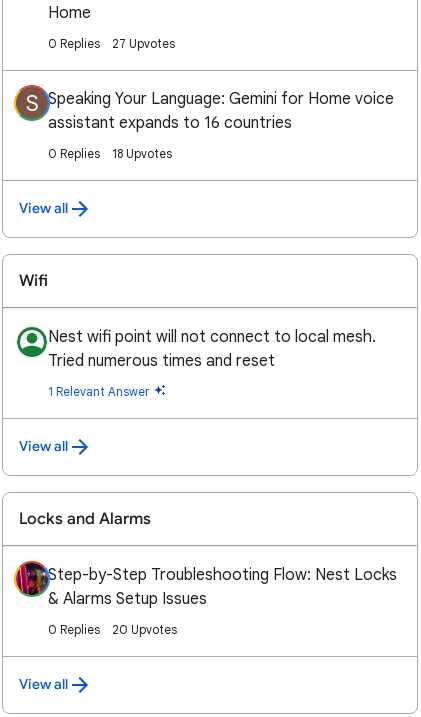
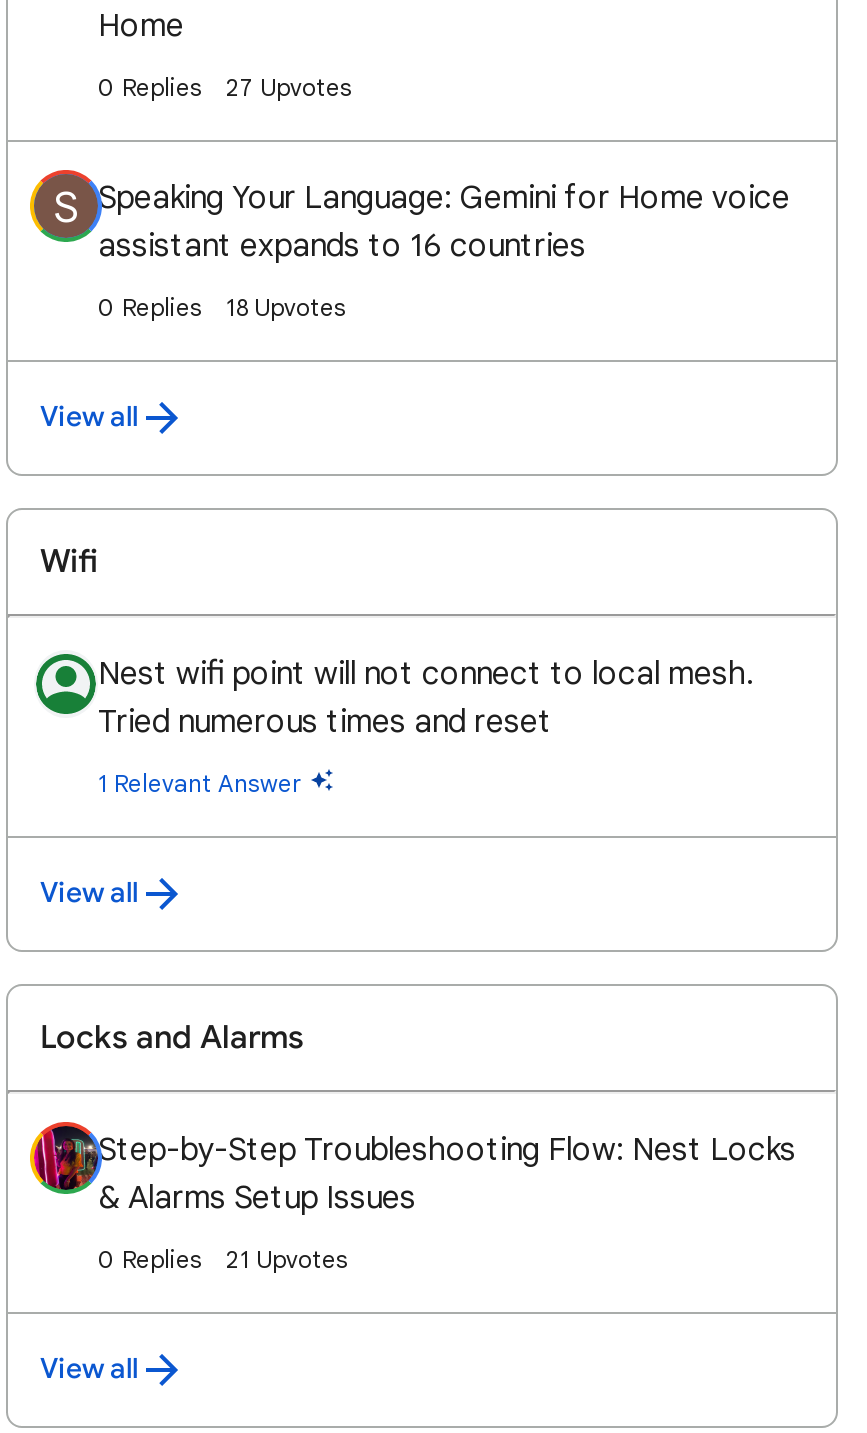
[112,622,177,637] 20 Upvotes -> [226,1244,348,1274] 21 Upvotes

